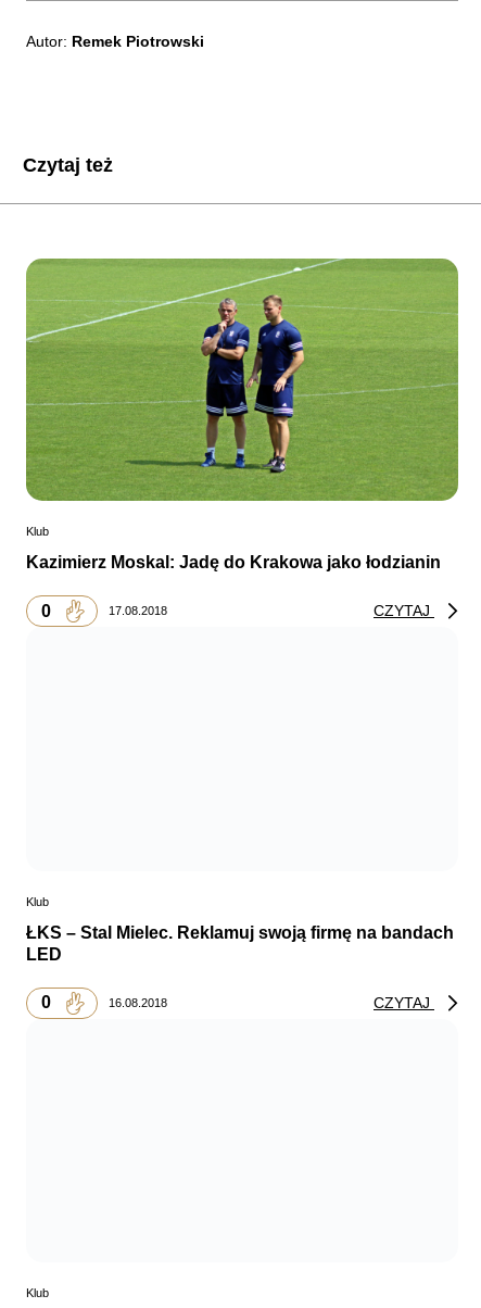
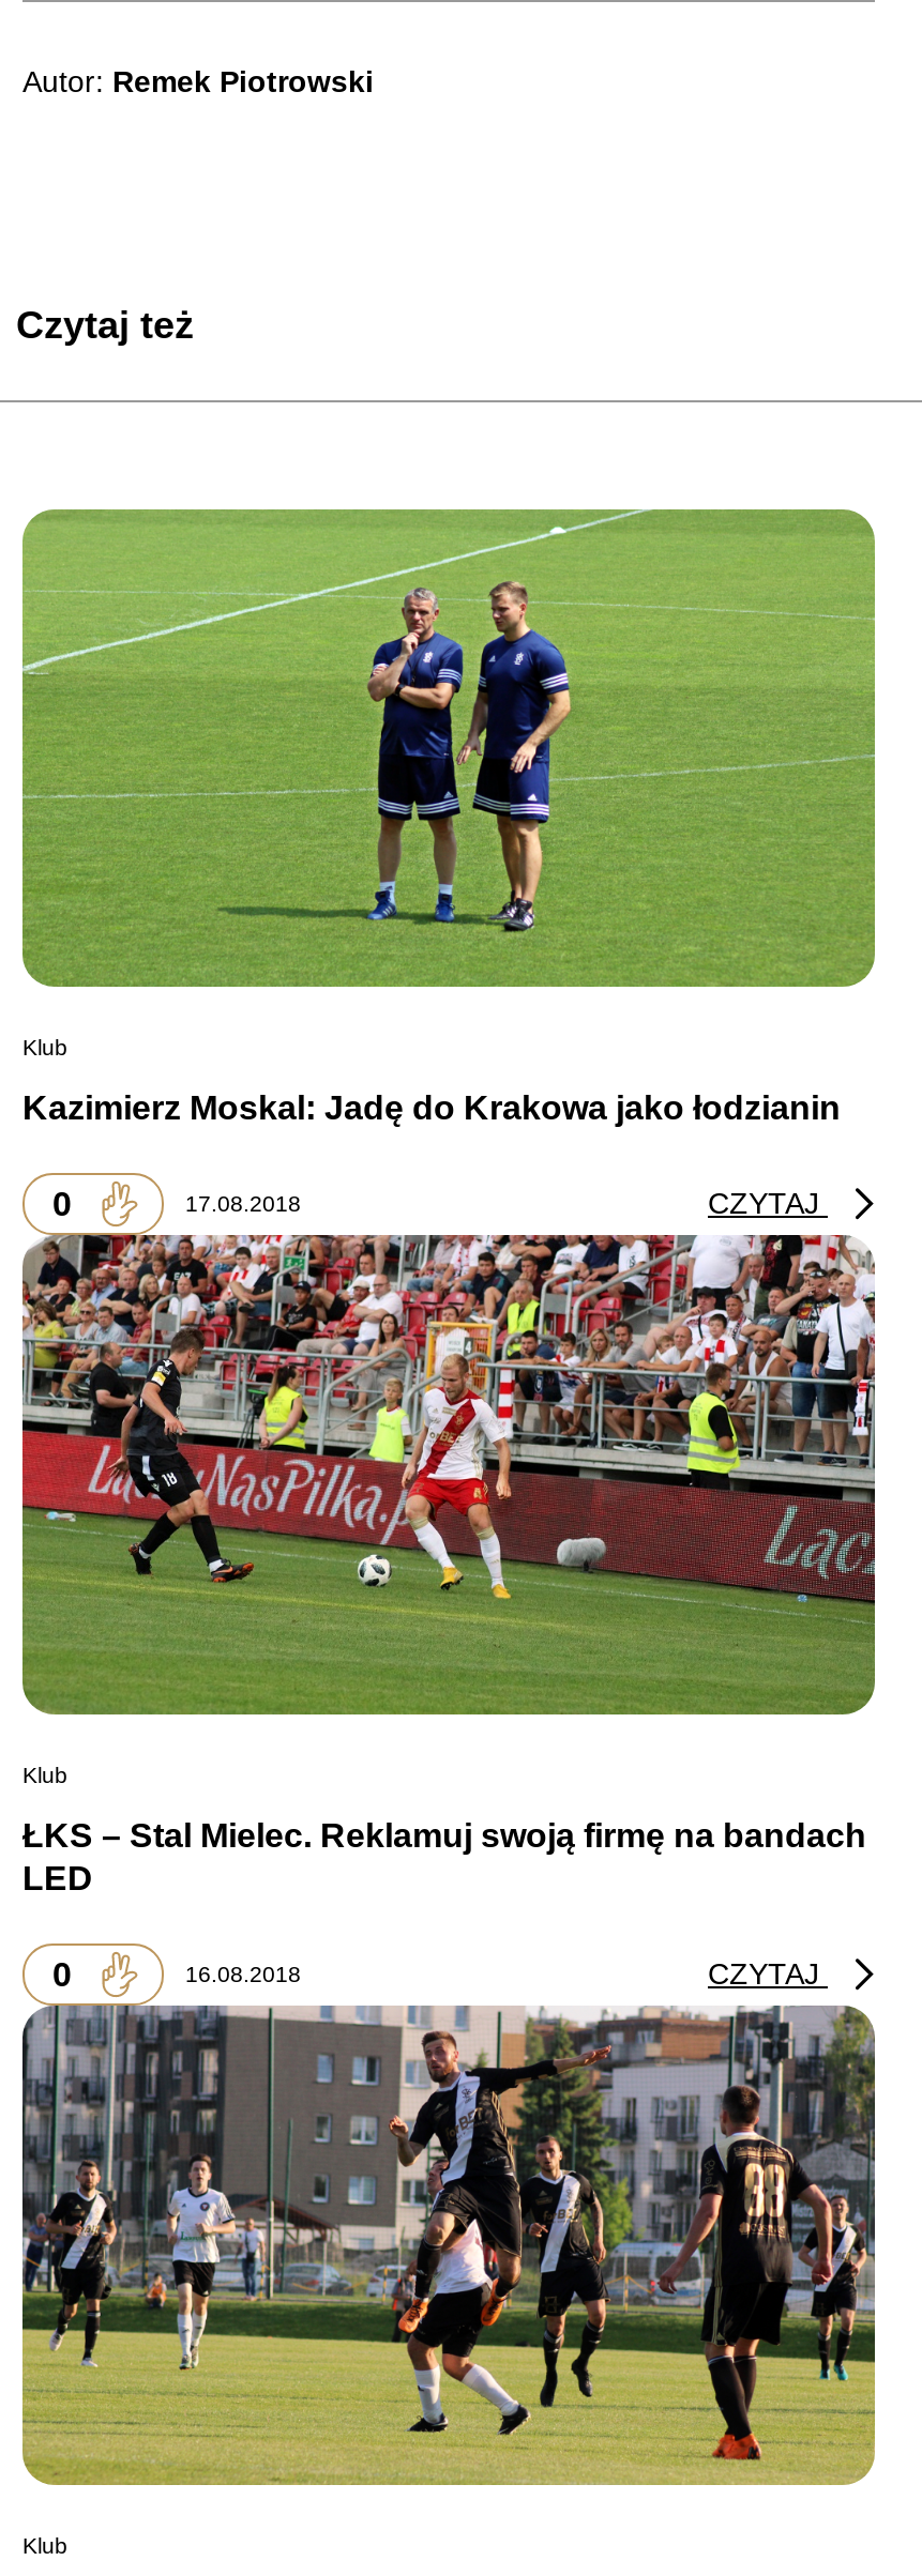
none -> [20,1233,877,1717] [image]
none -> [20,2003,877,2487] [image]

